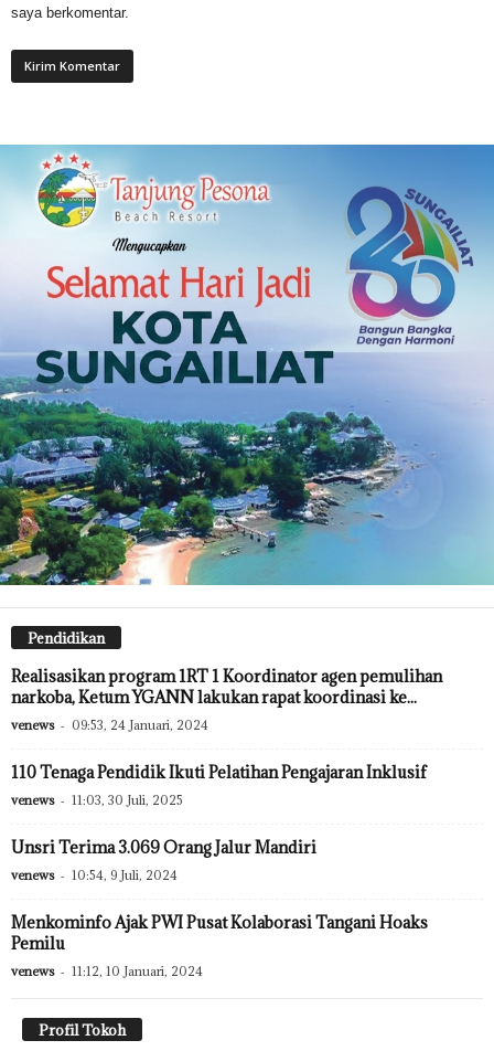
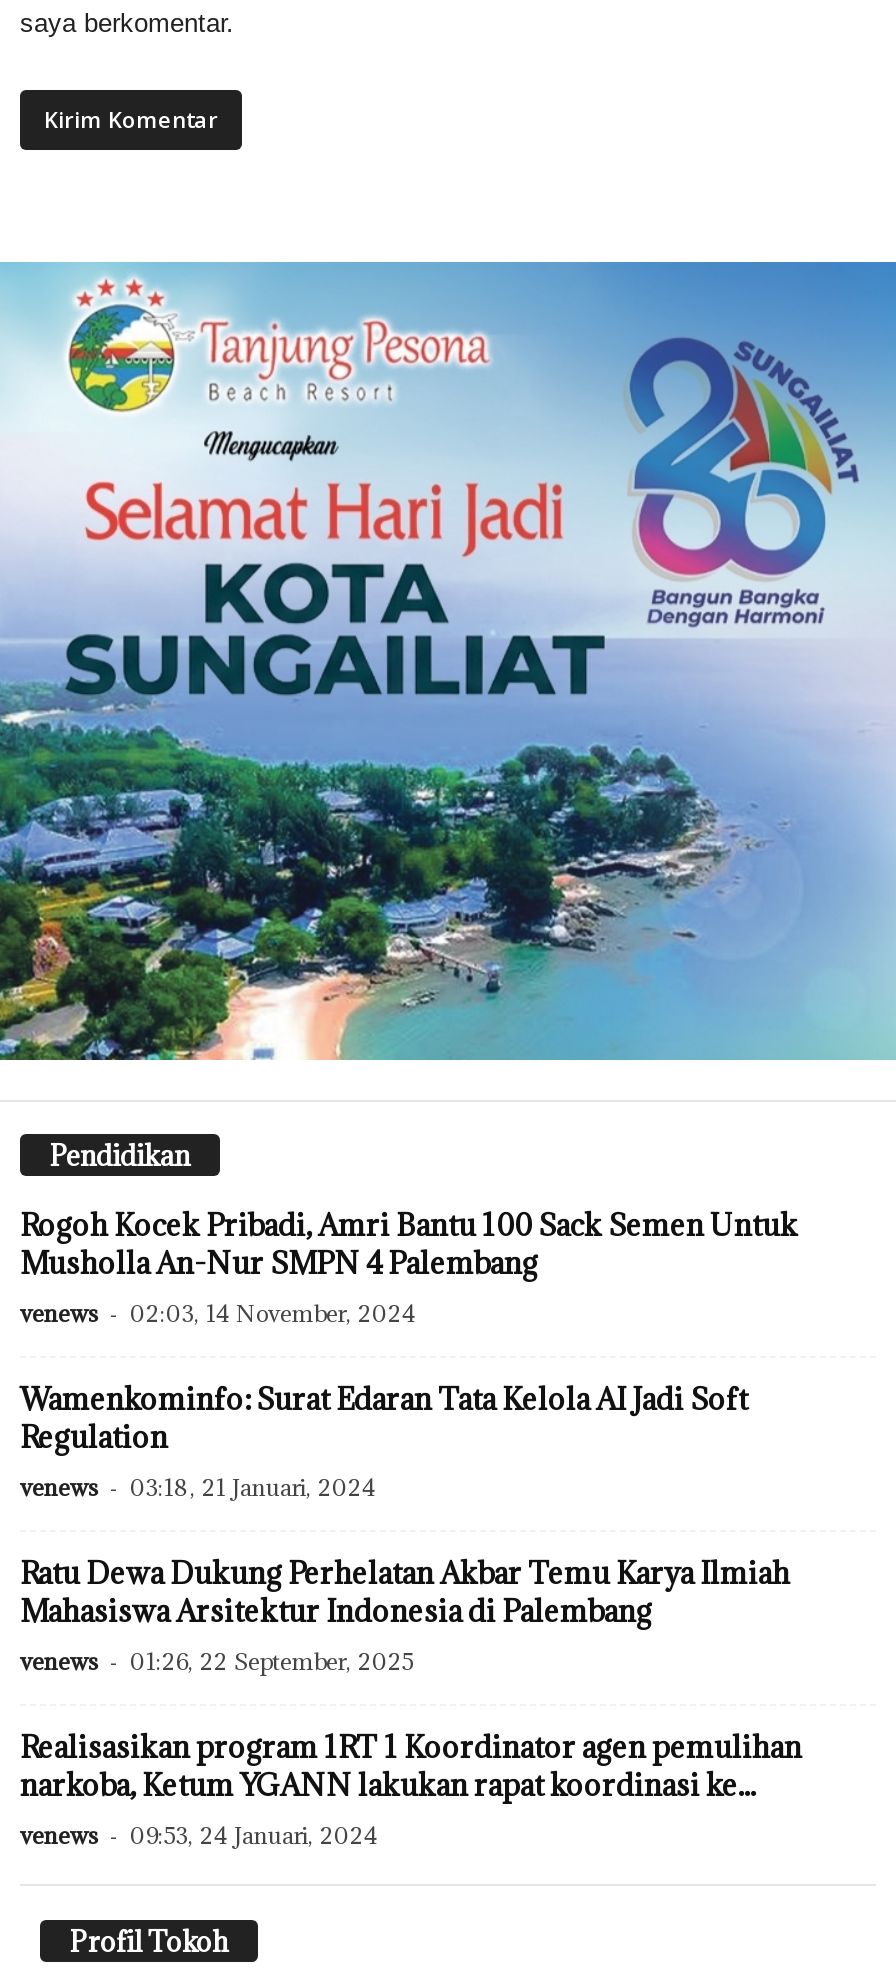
none -> [20,1207,798,1677] Rogoh Kocek Pribadi, Amri Bantu 100 Sack Semen Untuk | Musholla An-Nur SMPN 4 Palembang | venews - 02:03, 14 November, 2024 | Wamenkominfo: Surat Edaran Tata Kelola AI Jadi Soft | Regulation | venews - 03:18, 21 Januari, 2024 | Ratu Dewa Dukung Perhelatan Akbar Temu Karya Ilmiah | Mahasiswa Arsitektur Indonesia di Palembang | venews - 01:26, 22 September, 2025
moved [11,666,442,733] -> [20,1729,802,1851]: Realisasikan program 1RT 1 Koordinator agen pemulihan | narkoba, Ketum YGANN lakukan rapat koordinasi ke... | venews - 09:53, 24 Januari, 2024
[11,762,428,980] 110 Tenaga Pendidik Ikuti Pelatihan Pengajaran Inklusif | venews - 11:03, 30 Juli, 2025 | Unsri Terima 3.069 Orang Jalur Mandiri | venews - 10:54, 9 Juli, 2024 | Menkominfo Ajak PWI Pusat Kolaborasi Tangani Hoaks | Pemilu | venews - 11:12, 10 Januari, 2024 -> none

